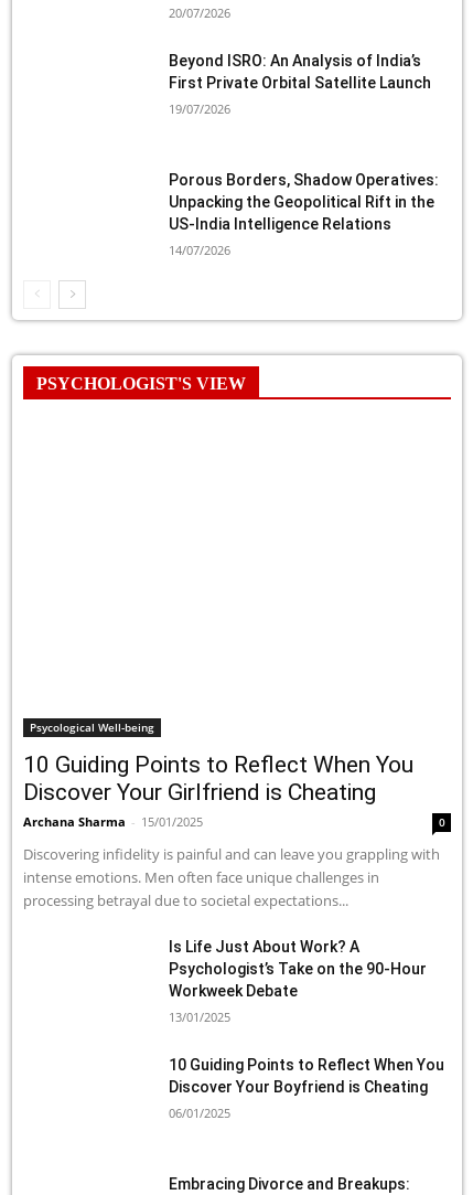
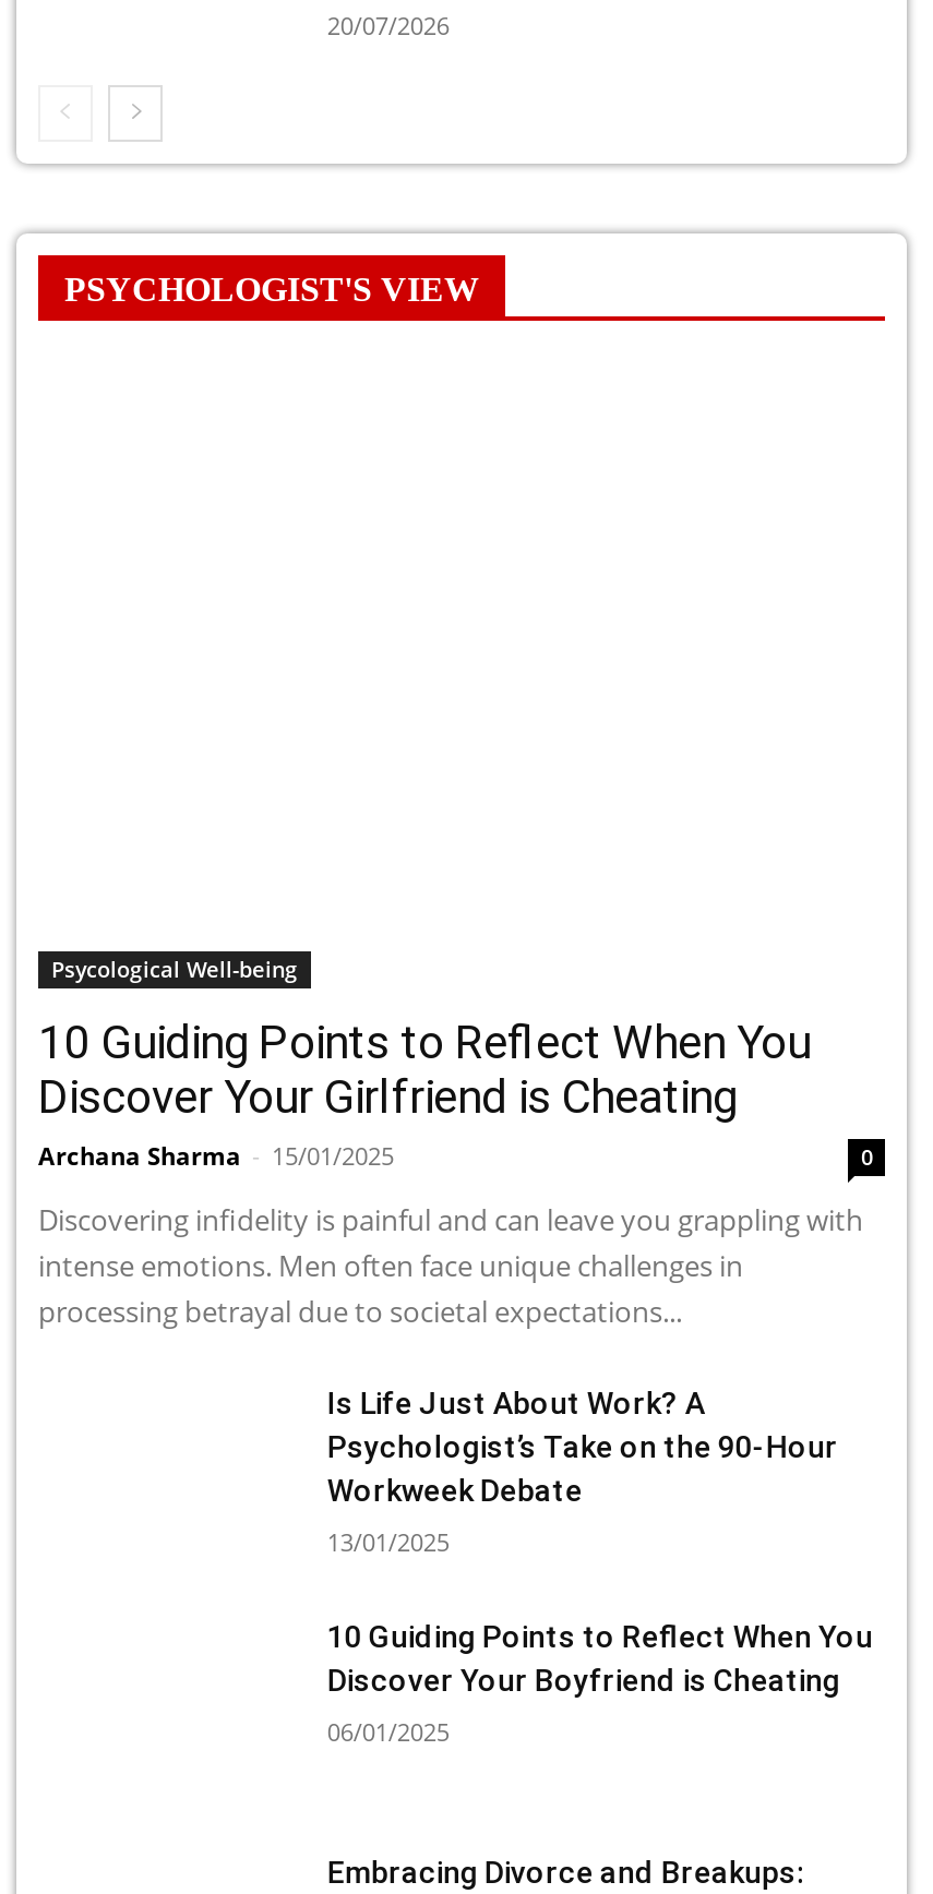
[169,52,432,117] Beyond ISRO: An Analysis of India’s | First Private Orbital Satellite Launch | 19/07/2026 -> none
[169,171,439,258] Porous Borders, Shadow Operatives: | Unpacking the Geopolitical Rift in the | US-India Intelligence Relations | 14/07/2026 -> none

